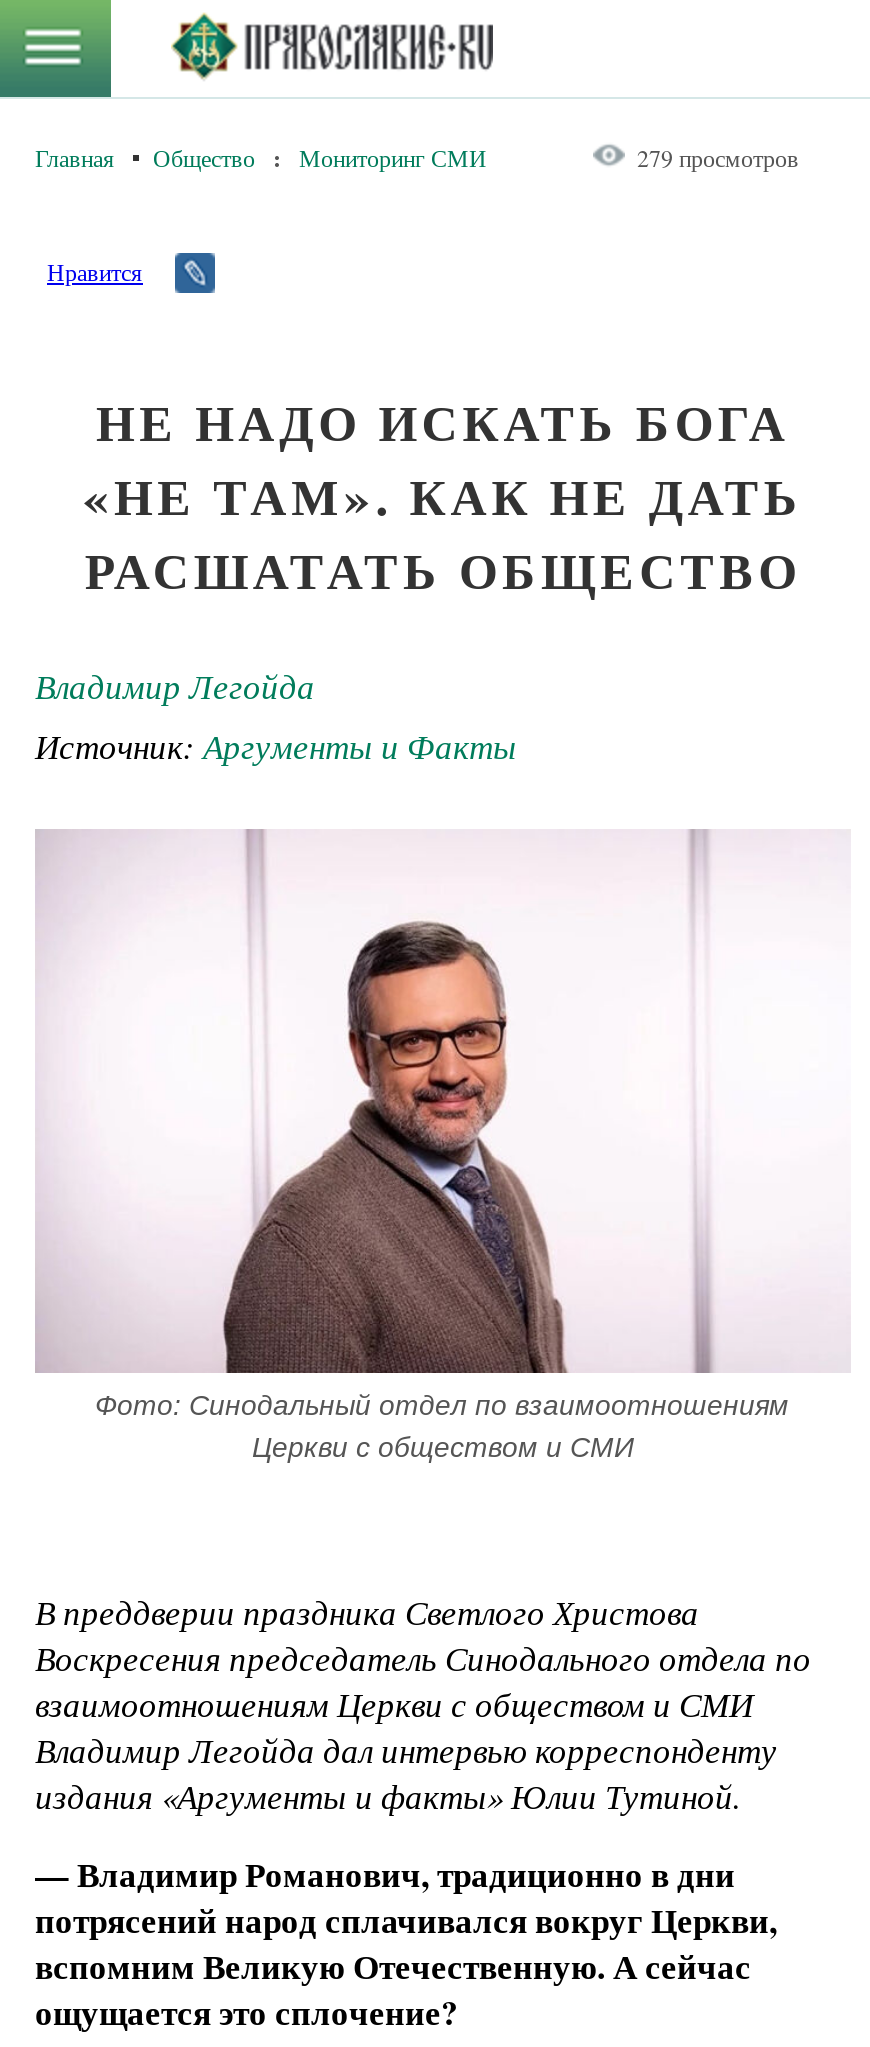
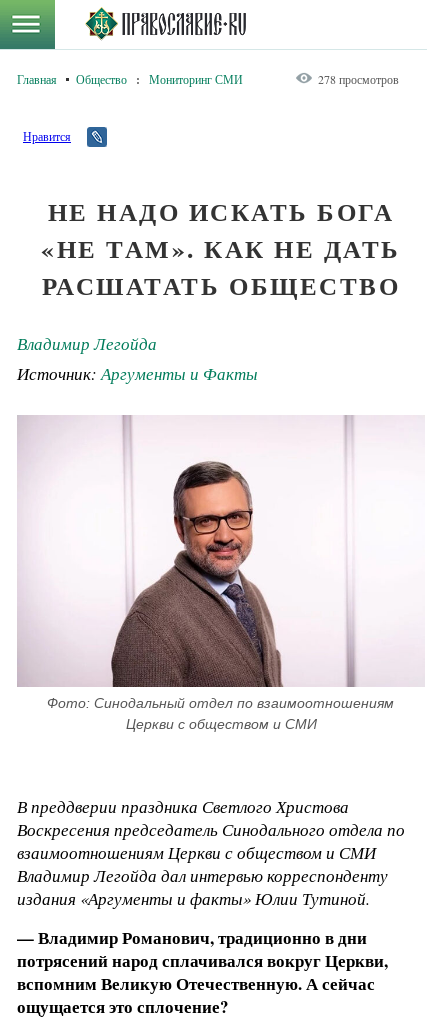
[637,141,799,173] 279 просмотров -> [318,71,399,87] 278 просмотров

